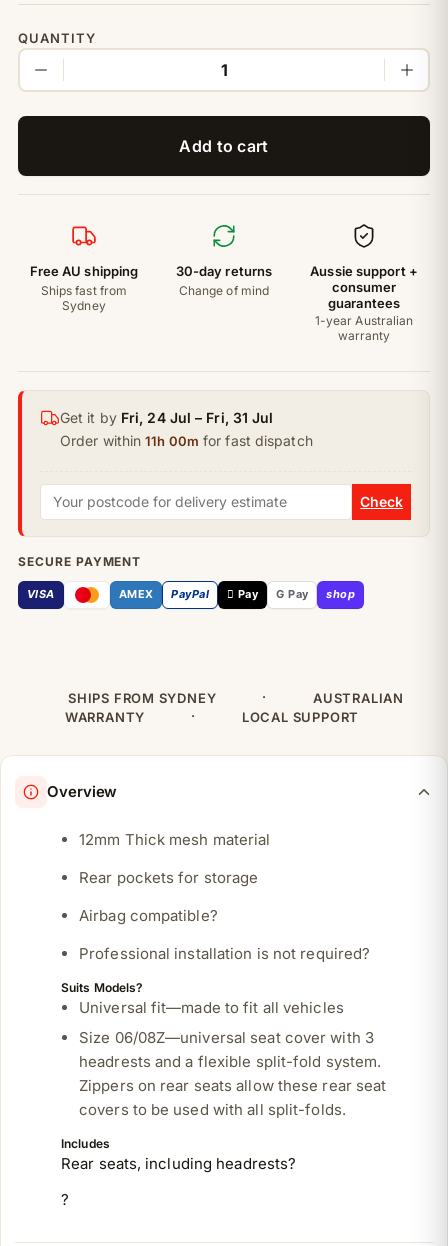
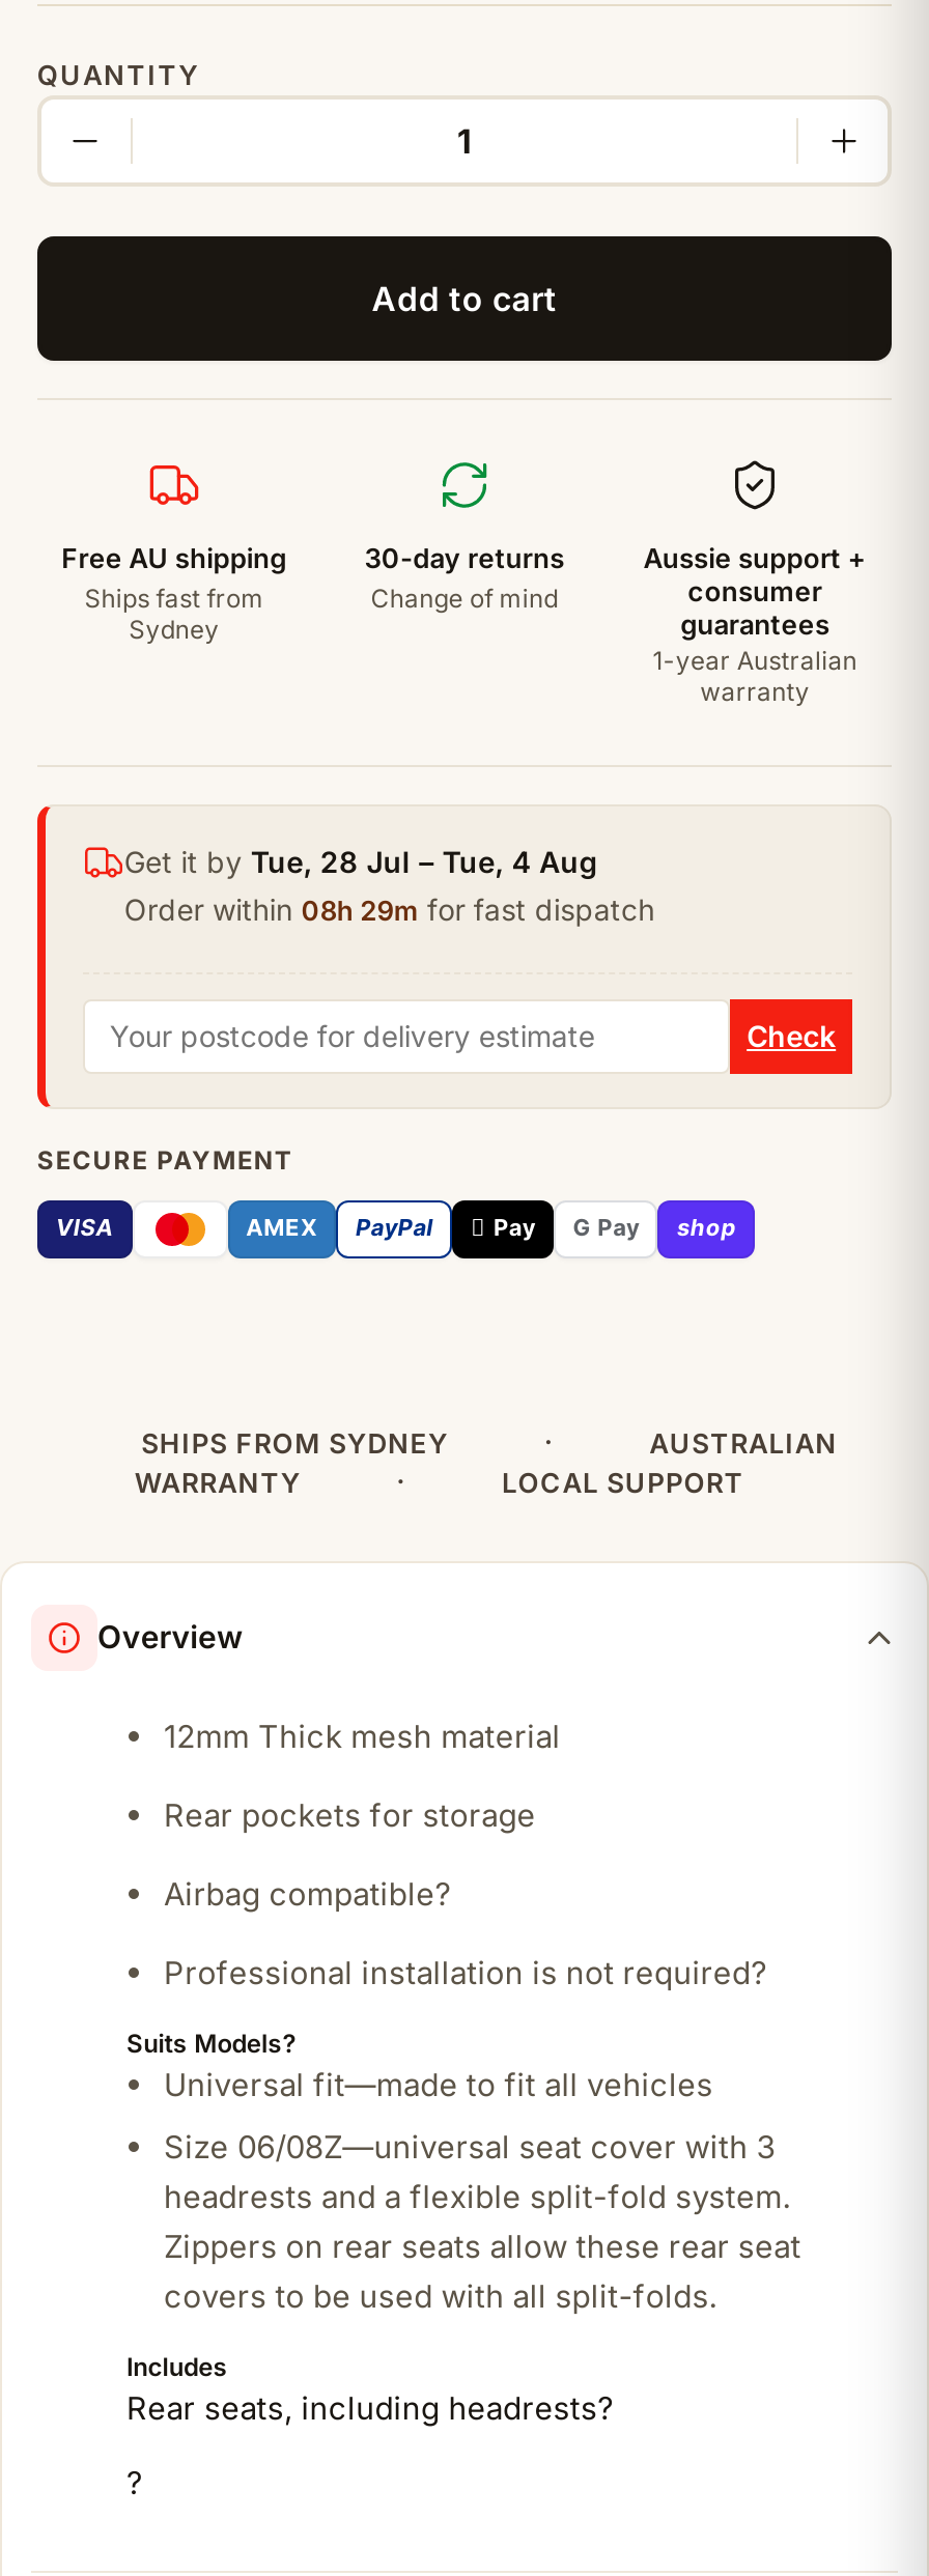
[60,409,273,426] Get it by Fri, 24 Jul – Fri, 31 Jul -> [124,843,598,878] Get it by Tue, 28 Jul – Tue, 4 Aug
[60,432,313,449] Order within 11h 00m for fast dispatch -> [124,891,655,926] Order within 08h 29m for fast dispatch

